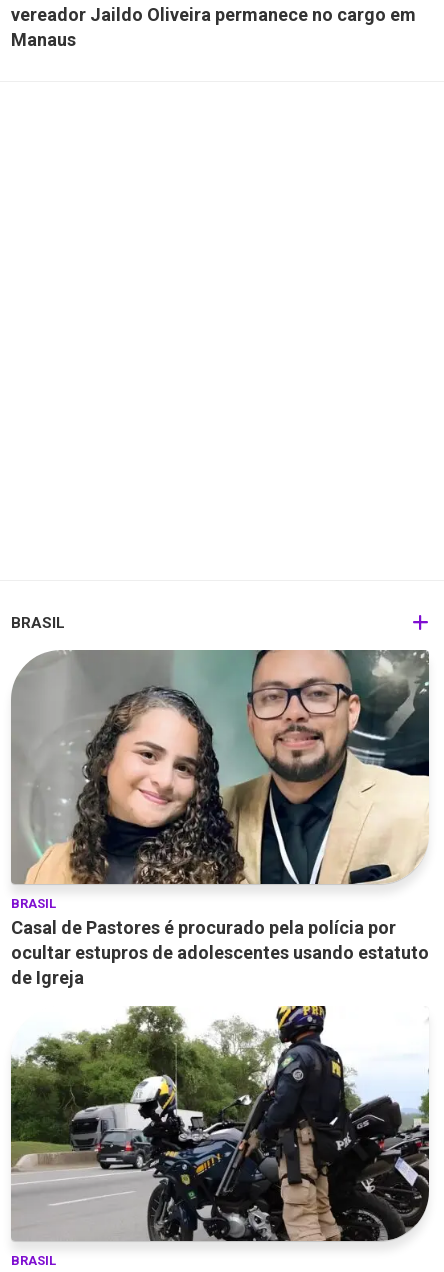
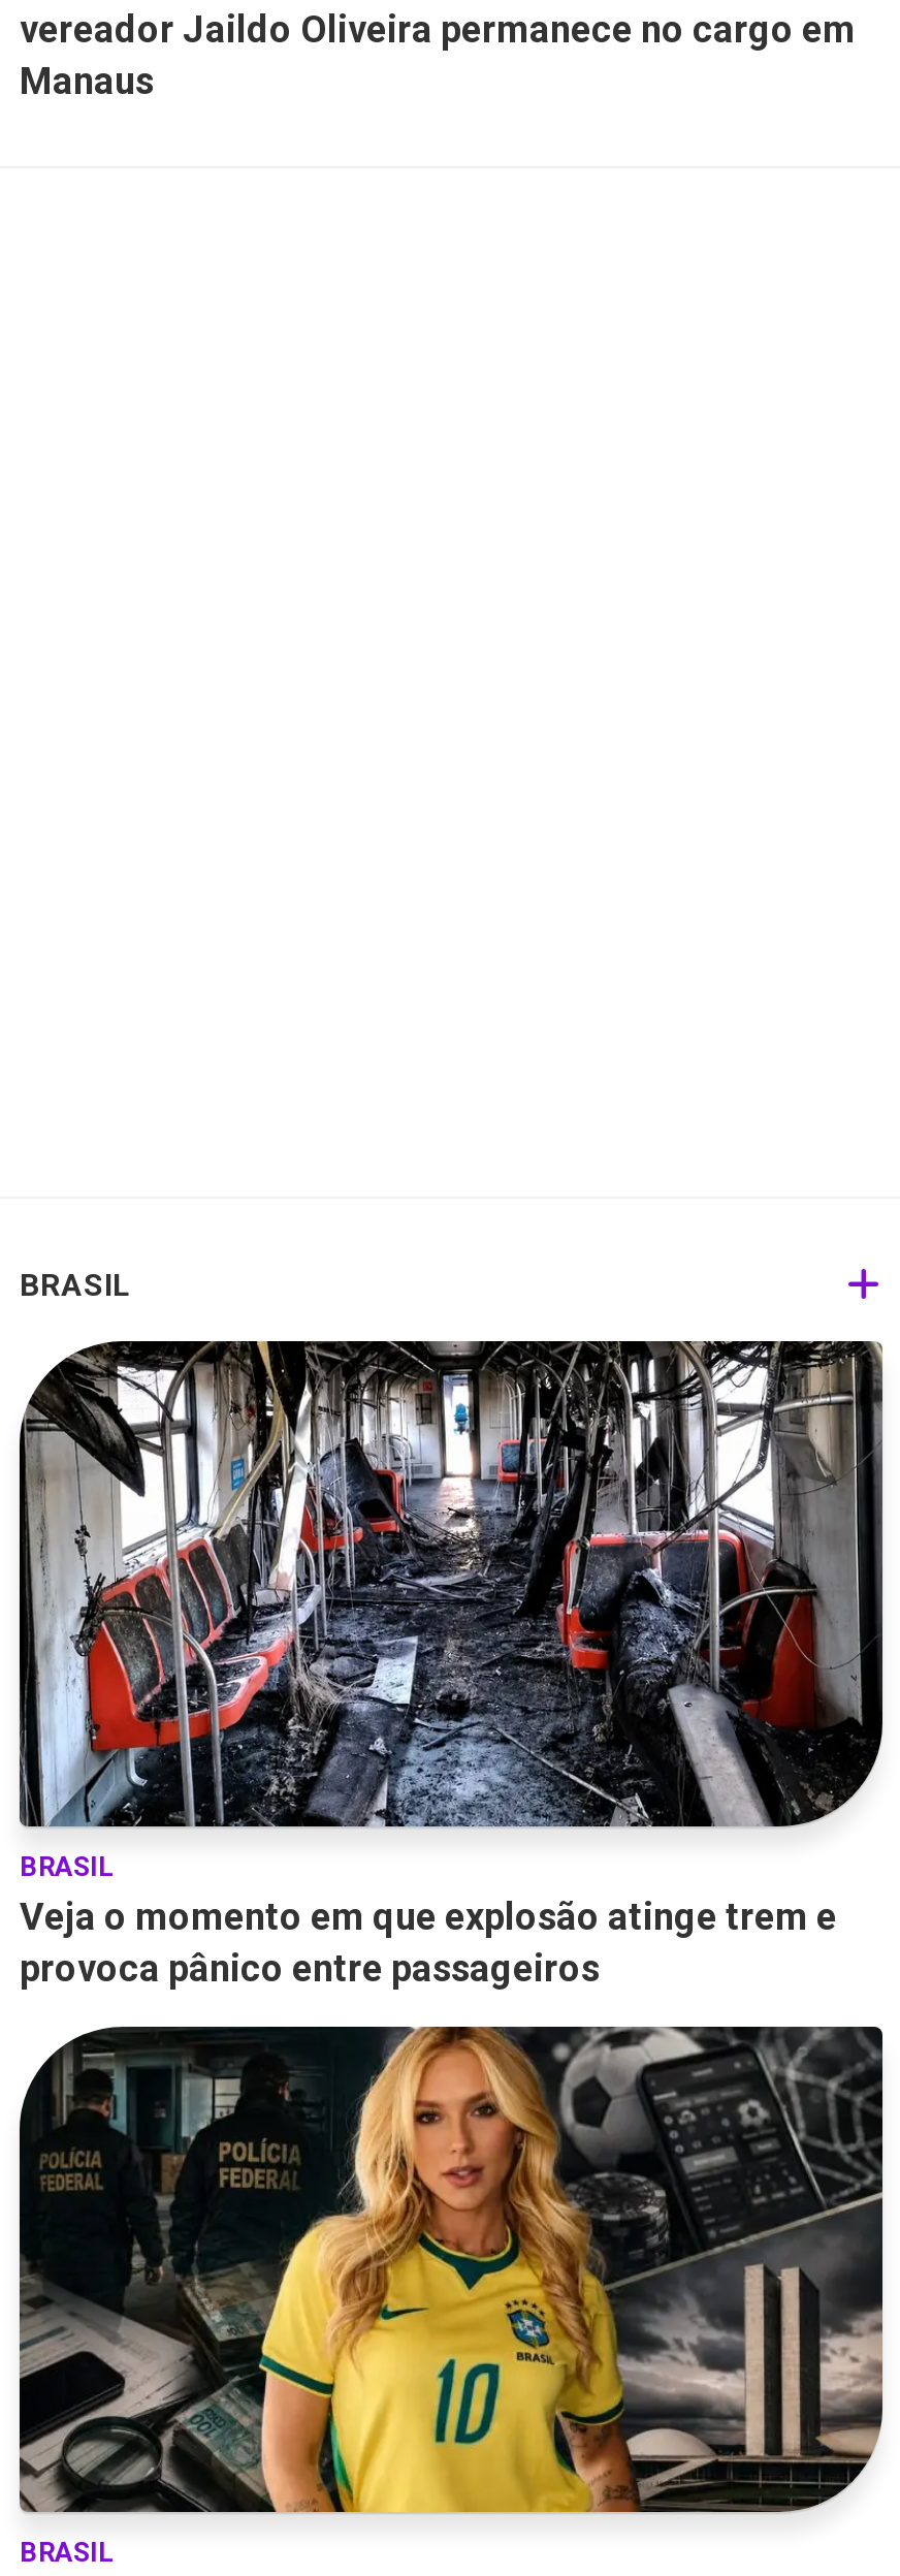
[11,649,429,988] [image] | Casal de Pastores é procurado pela polícia por | ocultar estupros de adolescentes usando estatuto | de Igreja -> [20,1340,885,1990] [image] | Veja o momento em que explosão atinge trem e | provoca pânico entre passageiros
[10,1005,429,1242] [image] -> [18,2026,885,2515] [image]

